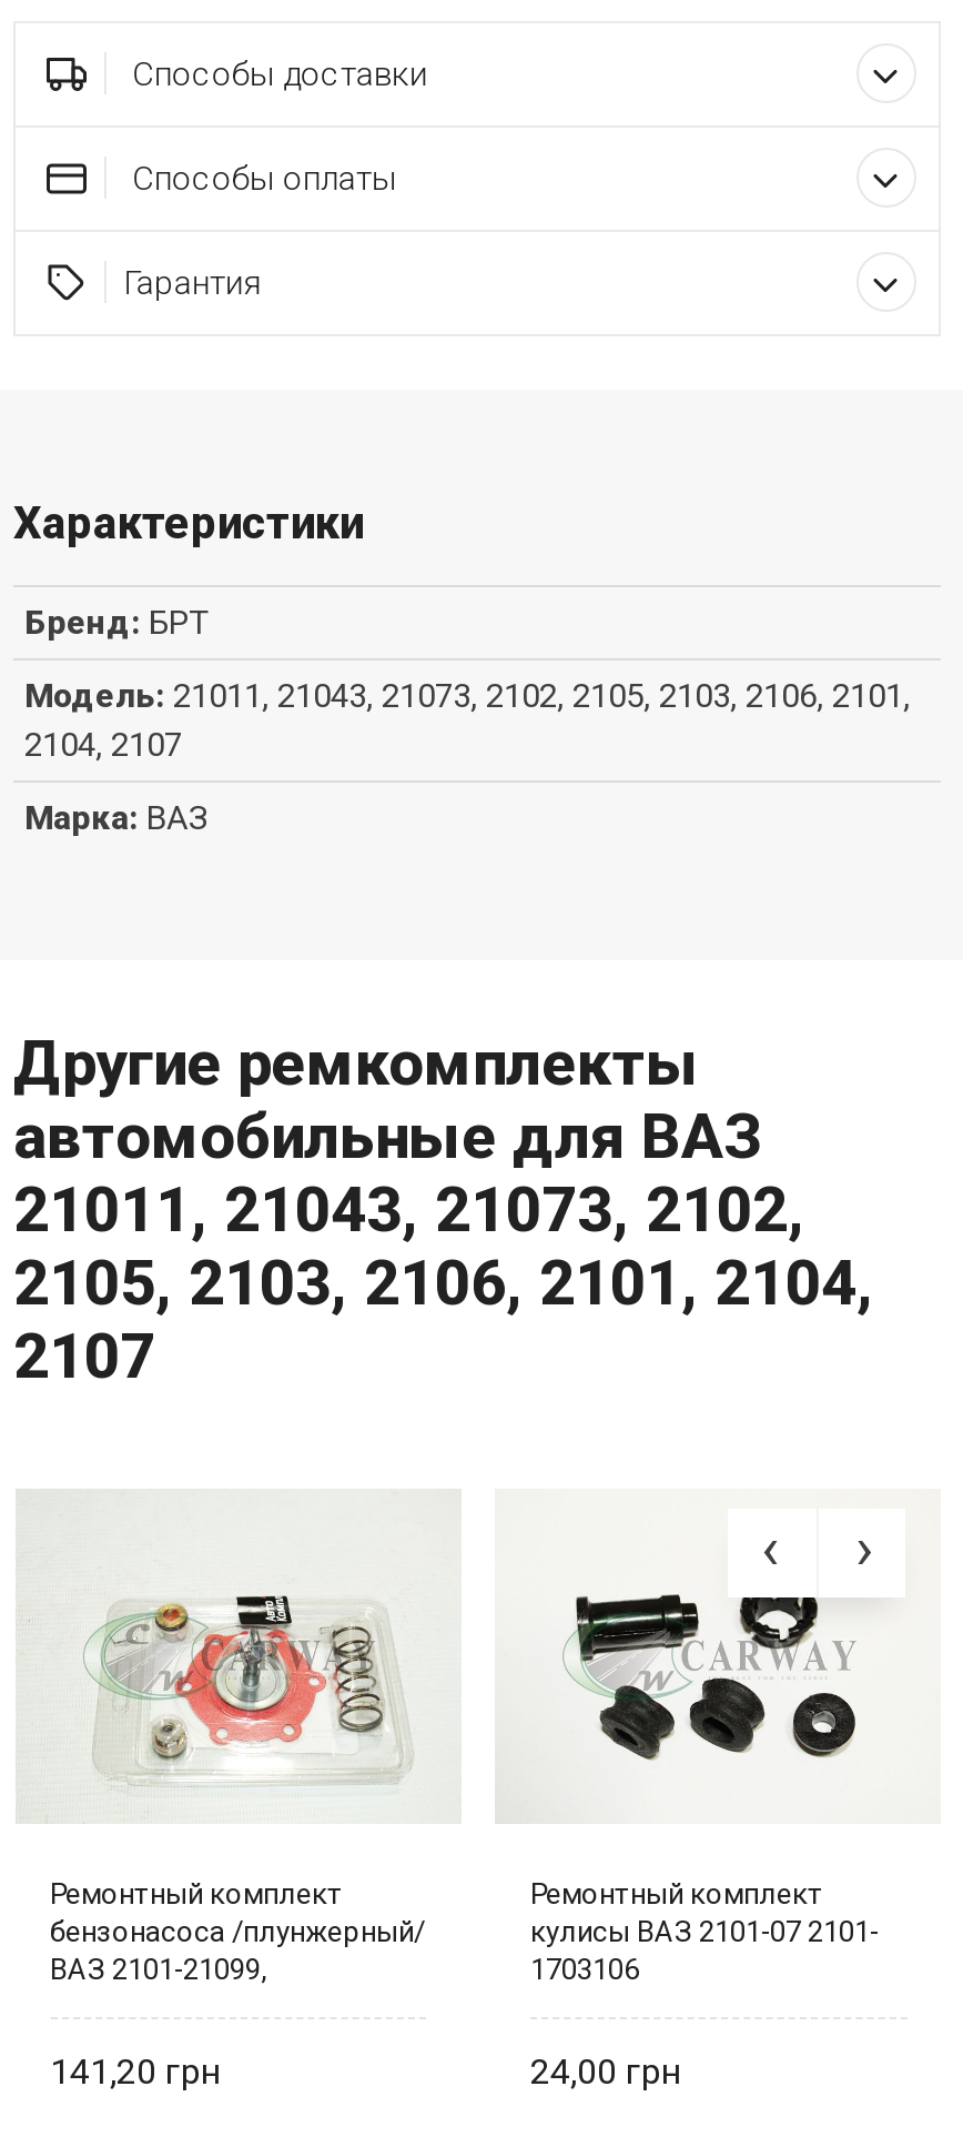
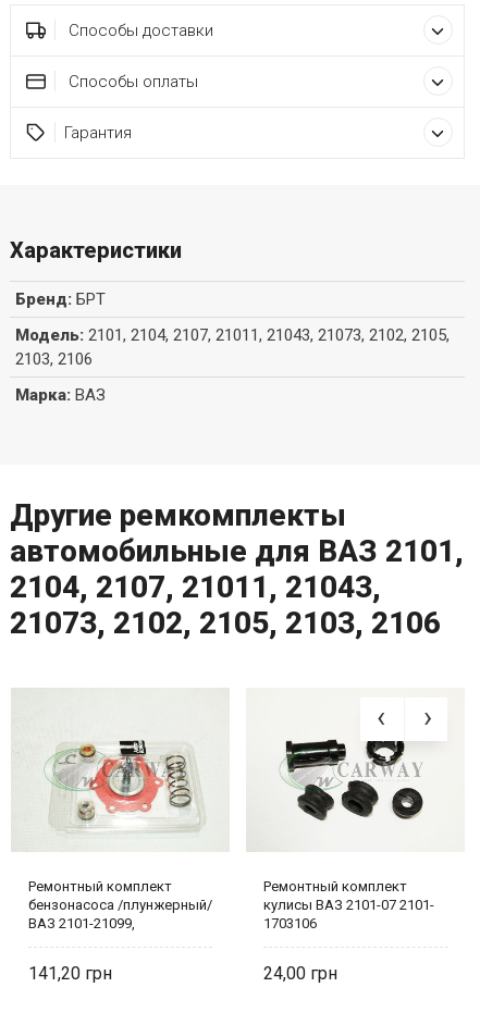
[24,677,910,717] Модель: 21011, 21043, 21073, 2102, 2105, 2103, 2106, 2101, -> [15,326,450,345] Модель: 2101, 2104, 2107, 21011, 21043, 21073, 2102, 2105,
[24,726,182,766] 2104, 2107 -> [15,350,93,369] 2103, 2106
[13,1101,874,1394] автомобильные для ВАЗ | 21011, 21043, 21073, 2102, | 2105, 2103, 2106, 2101, 2104, | 2107 -> [10,534,464,641] автомобильные для ВАЗ 2101, | 2104, 2107, 21011, 21043, | 21073, 2102, 2105, 2103, 2106

